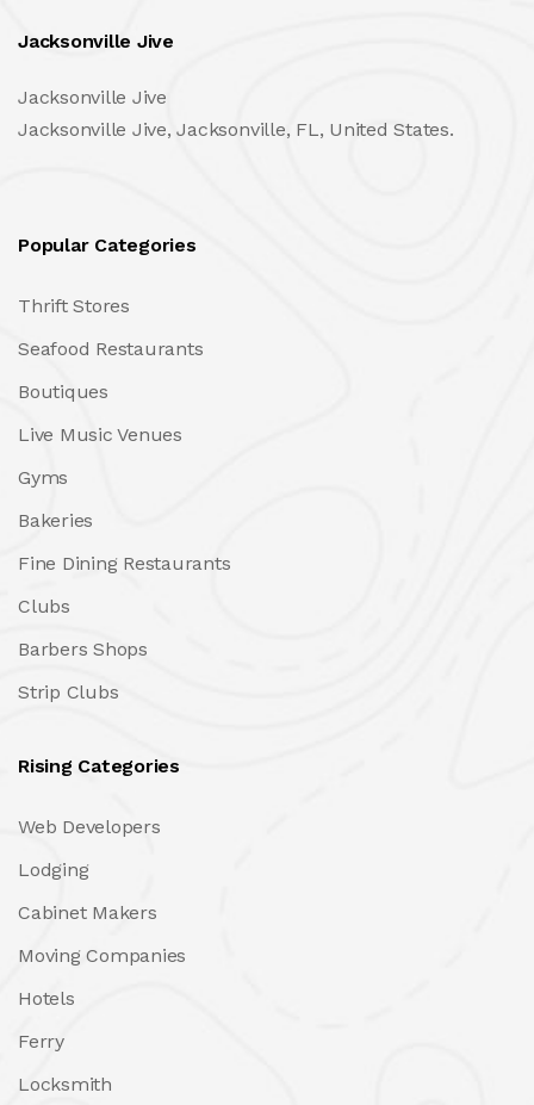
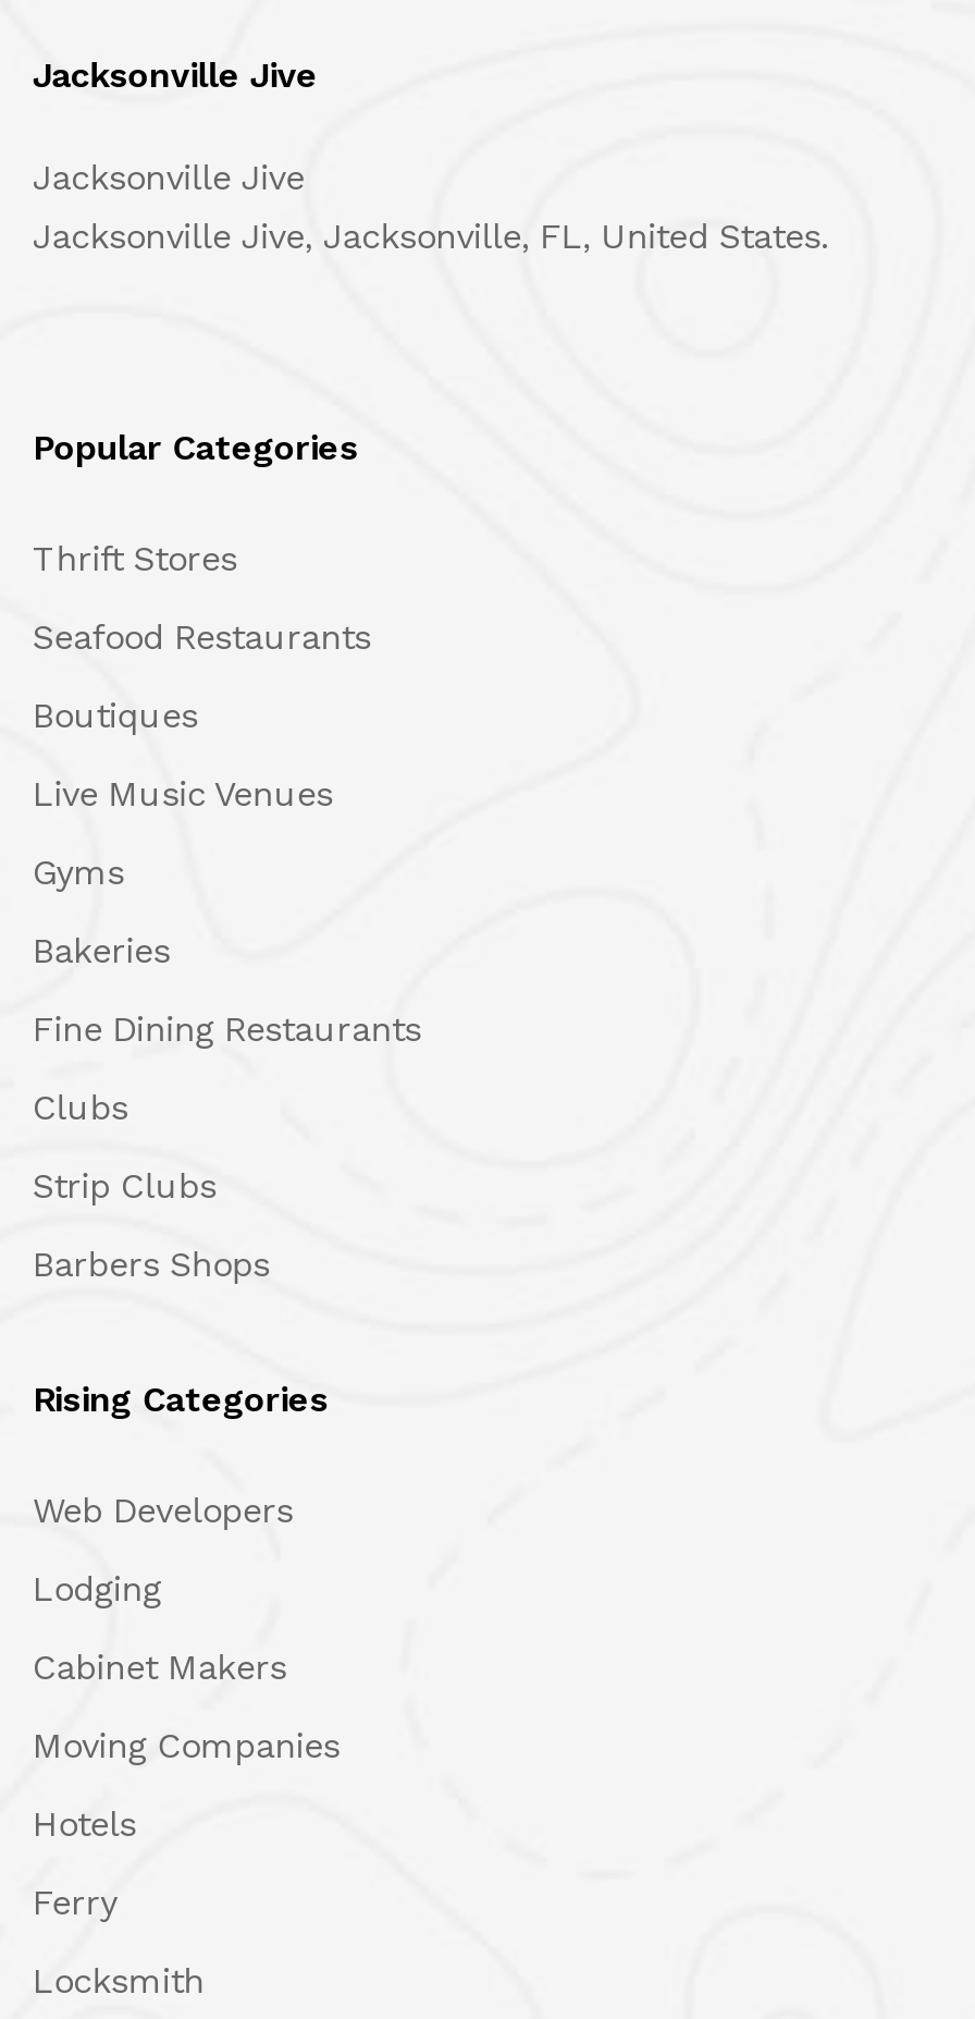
moved [18,637,148,660] -> [33,1243,270,1284]: Barbers Shops
moved [18,680,118,703] -> [33,1164,216,1206]: Strip Clubs

